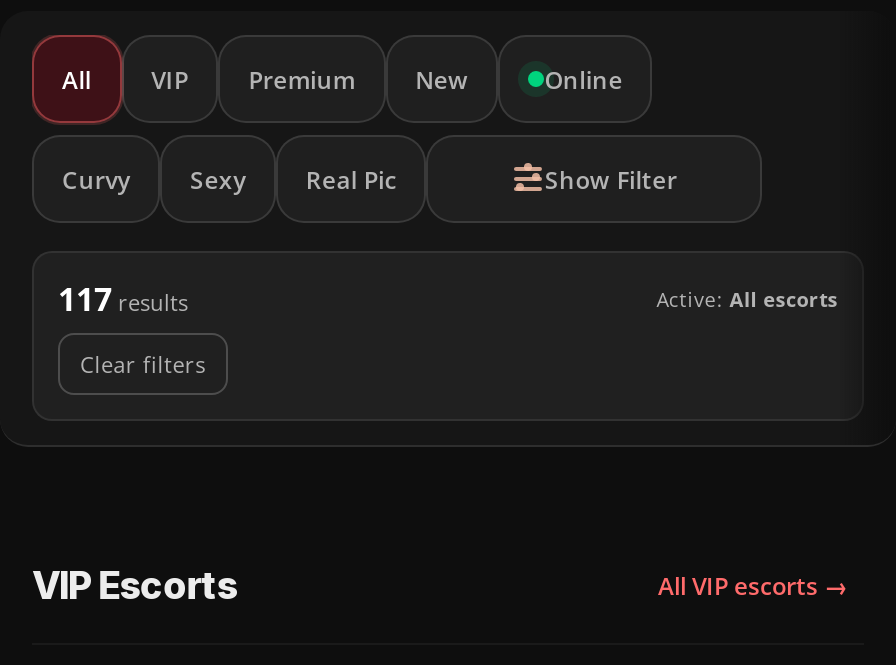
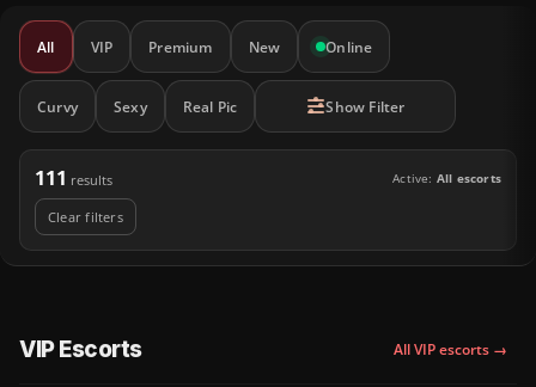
[58,277,188,321] 117 results -> [35,165,112,191] 111 results

